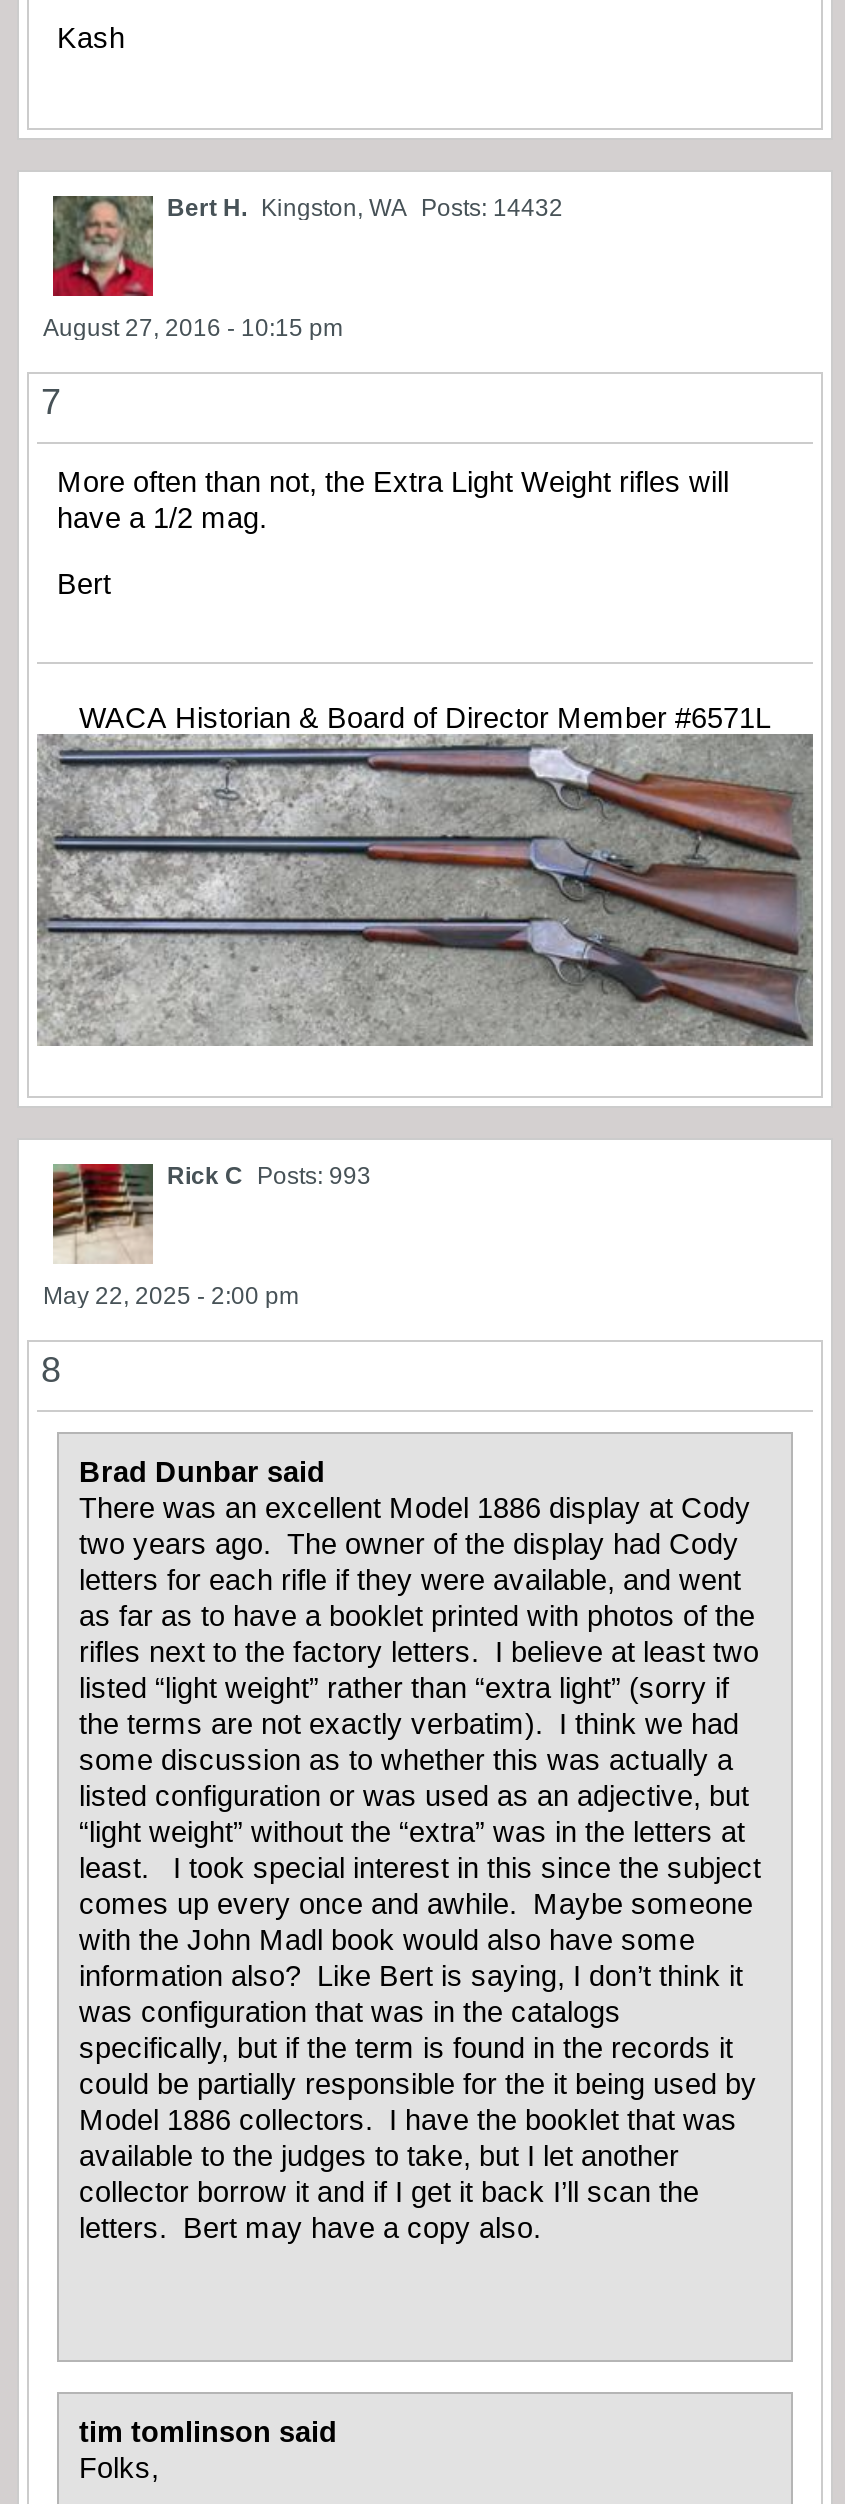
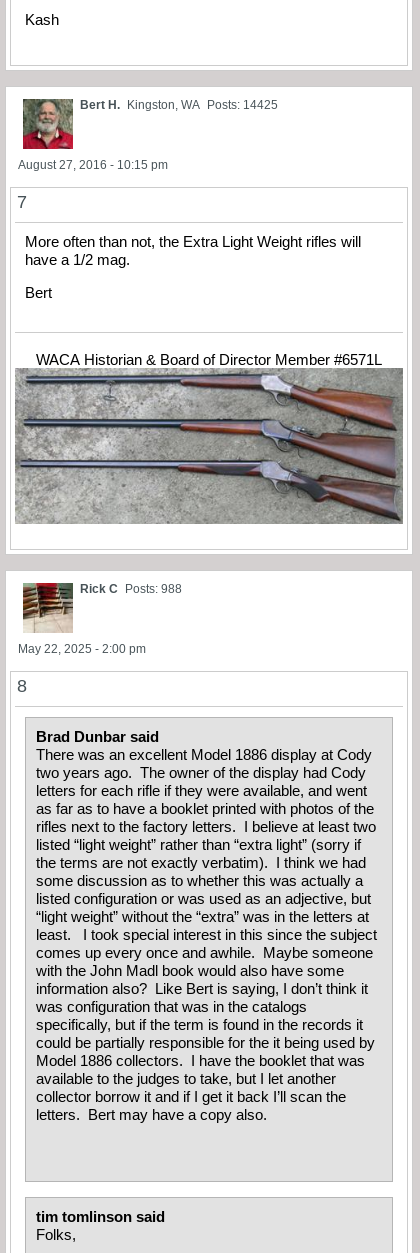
[167,194,563,222] Bert H. Kingston, WA Posts: 14432 -> [80,98,278,112] Bert H. Kingston, WA Posts: 14425
[167,1162,371,1190] Rick C Posts: 993 -> [80,582,182,596] Rick C Posts: 988

